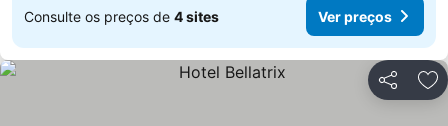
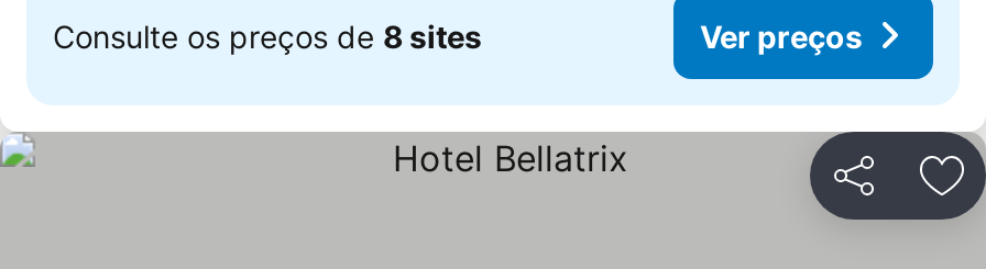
[24,7,219,24] Consulte os preços de 4 sites -> [53,16,482,54] Consulte os preços de 8 sites

